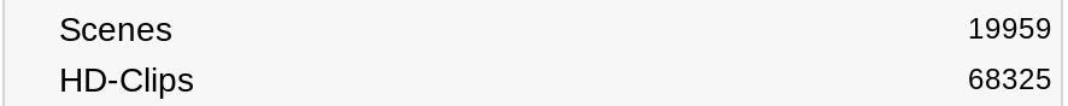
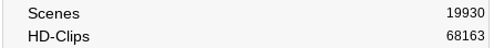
[968,12,1052,45] 19959 -> [446,5,485,21] 19930
[968,62,1052,96] 68325 -> [446,28,485,43] 68163

